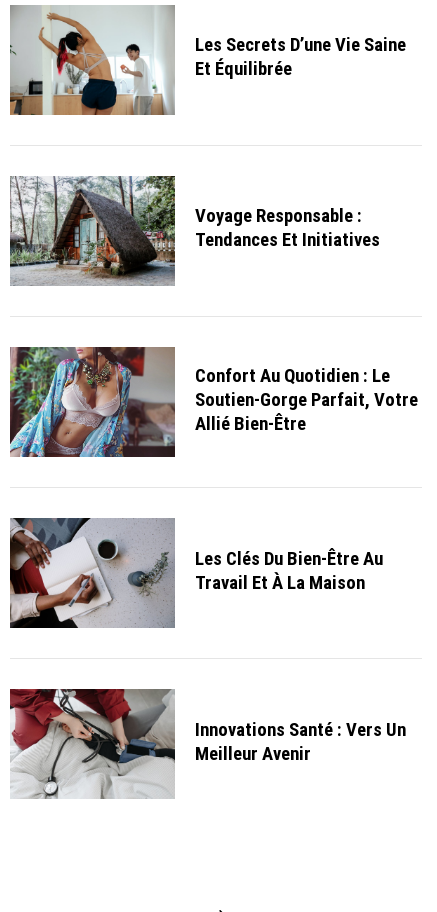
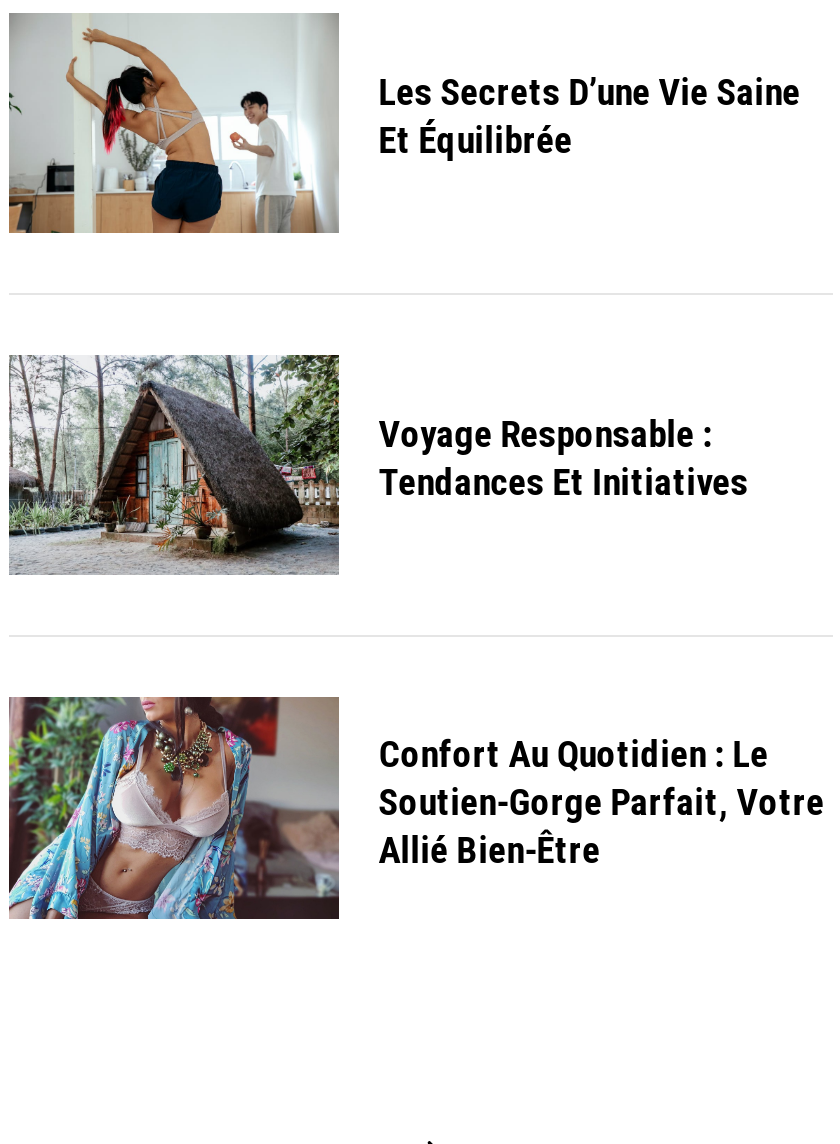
[9,517,383,629] [image] | Les Clés Du Bien-Être Au | Travail Et À La Maison -> none
[10,688,406,799] [image] | Innovations Santé : Vers Un | Meilleur Avenir -> none

